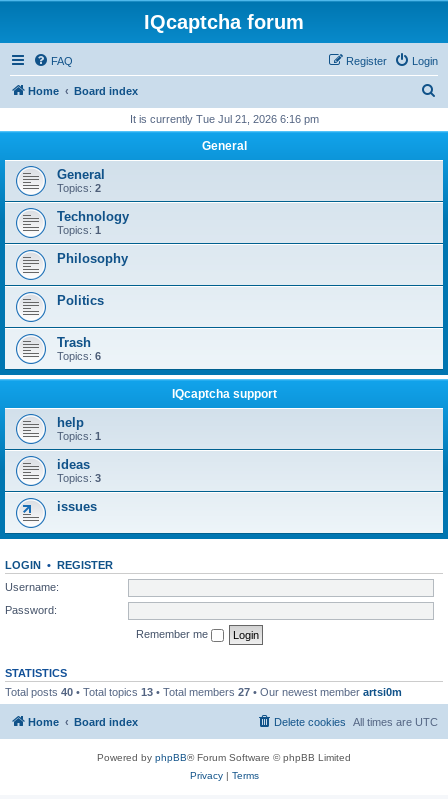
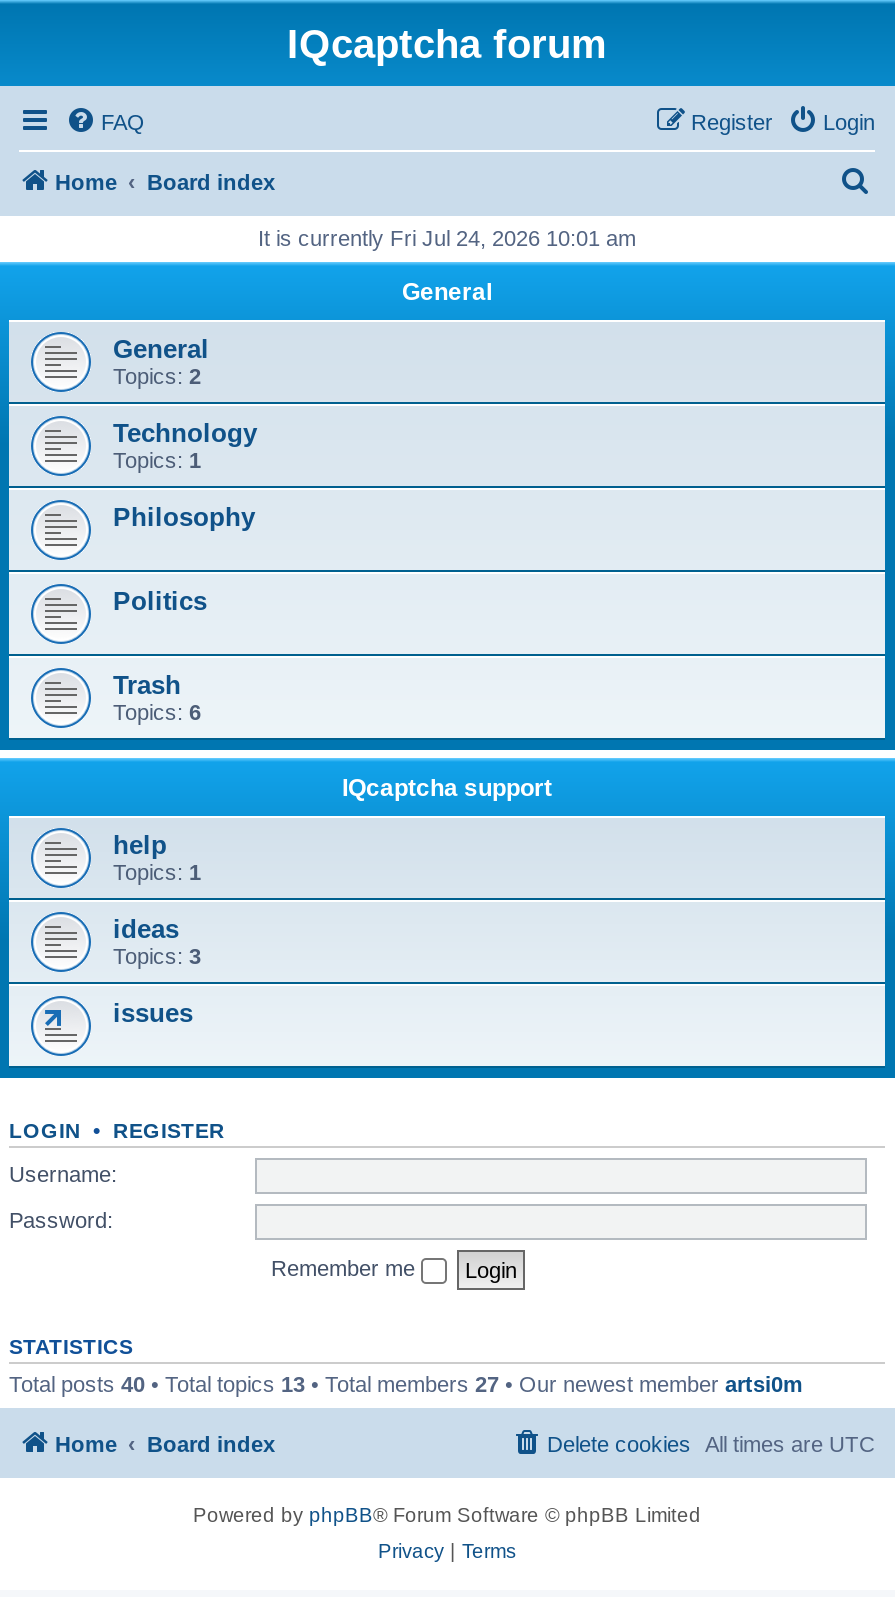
[129,113,318,125] It is currently Tue Jul 21, 2026 6:16 pm -> [258,226,636,250] It is currently Fri Jul 24, 2026 10:01 am

